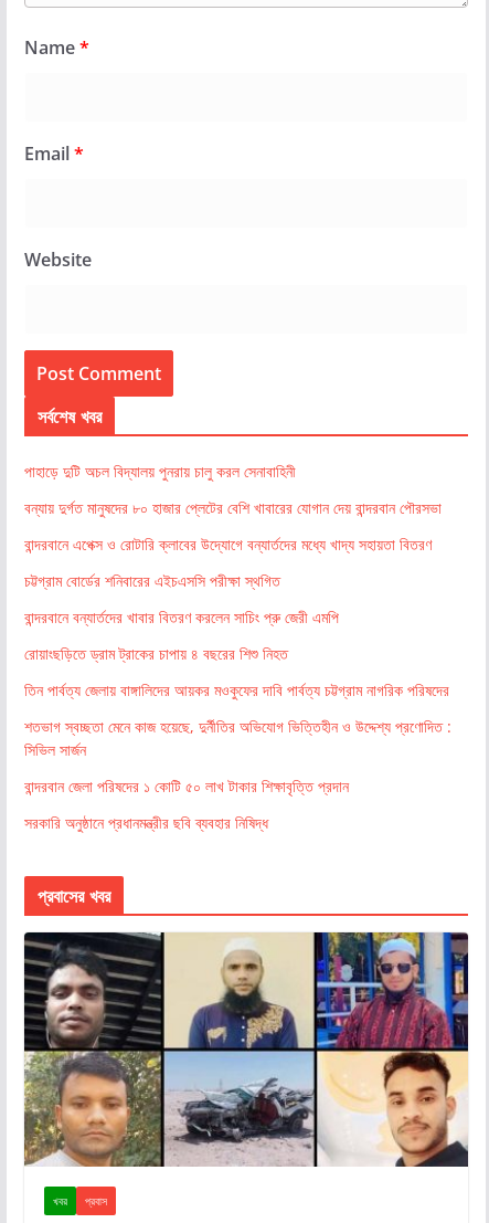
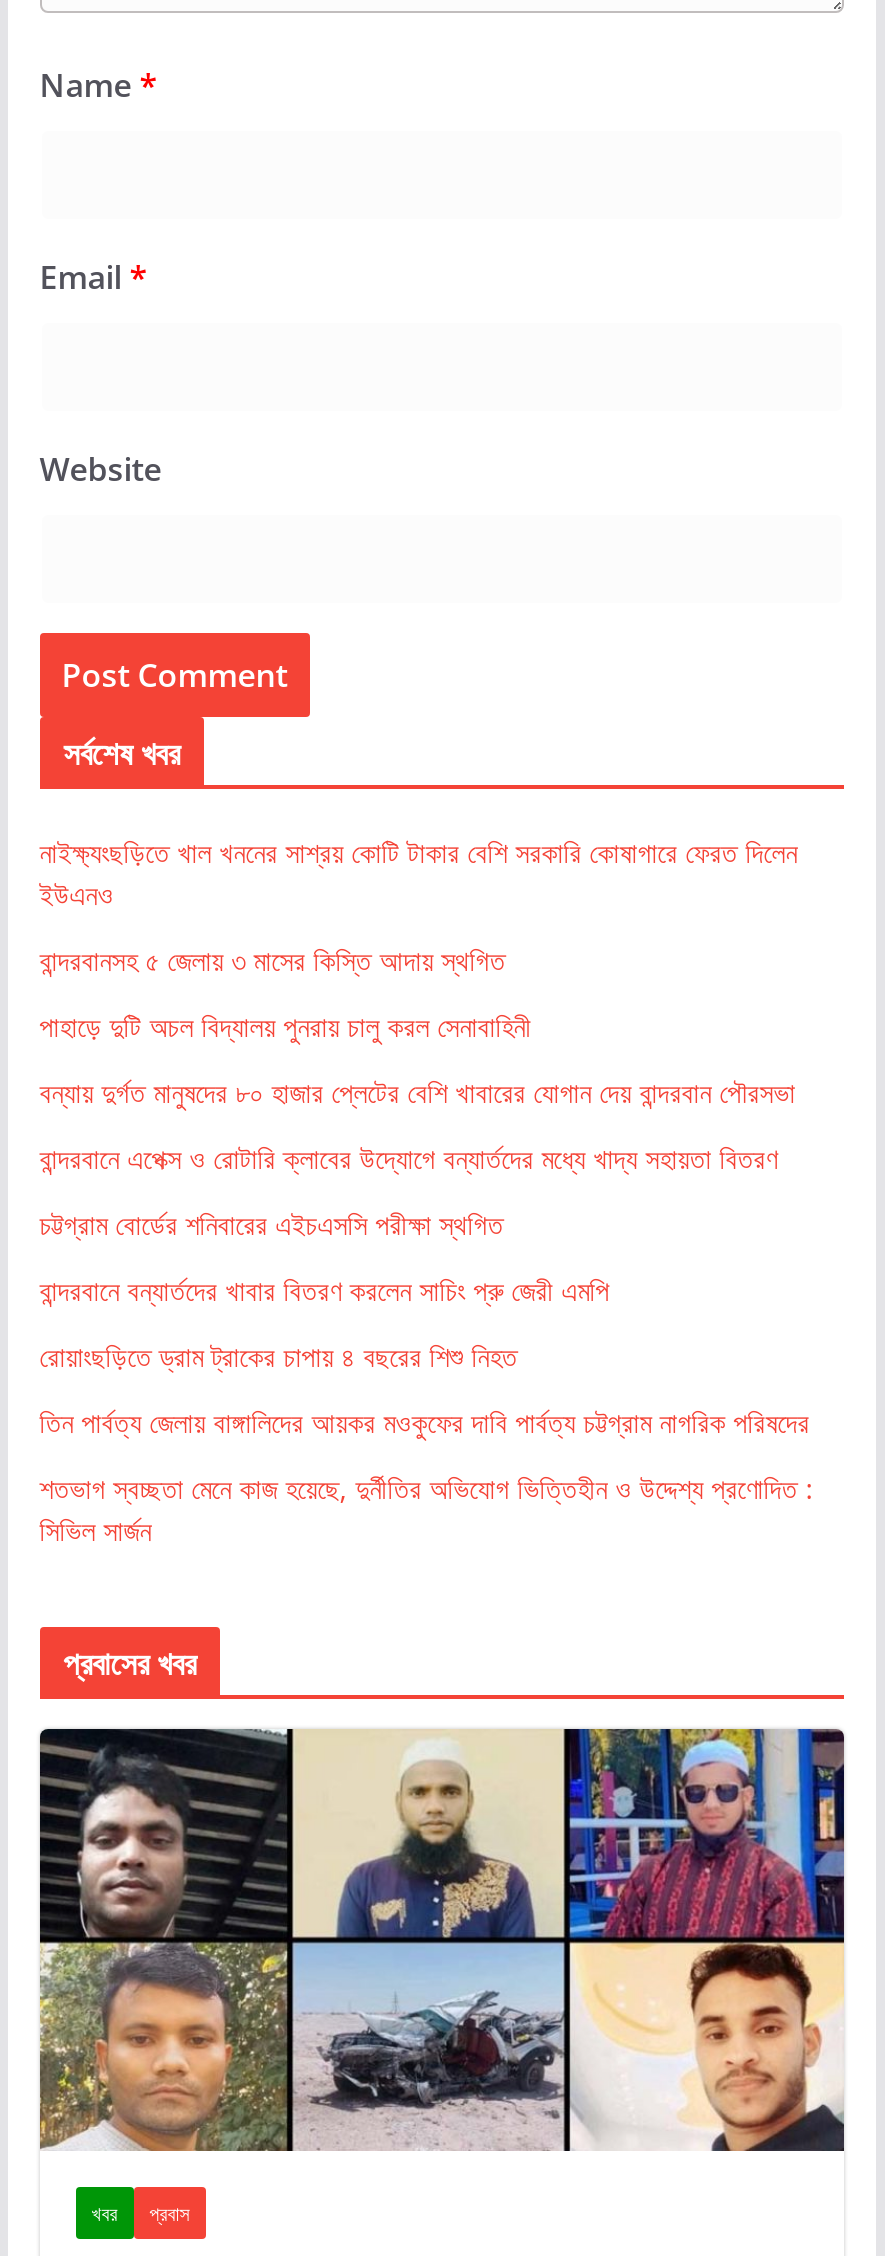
none -> [39,833,797,979] নাইক্ষ্যংছড়িতে খাল খননের সাশ্রয় কোটি টাকার বেশি সরকারি কোষাগারে ফেরত দিলেন | ইউএনও | বান্দরবানসহ ৫ জেলায় ৩ মাসের কিস্তি আদায় স্থগিত
moved [24,461,451,761] -> [39,1007,813,1549]: পাহাড়ে দুটি অচল বিদ্যালয় পুনরায় চালু করল সেনাবাহিনী | বন্যায় দুর্গত মানুষদের ৮০ হাজার প্লেটের বেশি খাবারের যোগান দেয় বান্দরবান পৌরসভা | বান্দরবানে এপেক্স ও রোটারি ক্লাবের উদ্যোগে বন্যার্তদের মধ্যে খাদ্য সহায়তা বিতরণ | ... | শতভাগ স্বচ্ছতা মেনে কাজ হয়েছে, দুর্নীতির অভিযোগ ভিত্তিহীন ও উদ্দেশ্য প্রণোদিত : | সিভিল সার্জন
[24,776,348,834] বান্দরবান জেলা পরিষদের ১ কোটি ৫০ লাখ টাকার শিক্ষাবৃত্তি প্রদান | সরকারি অনুষ্ঠানে প্রধানমন্ত্রীর ছবি ব্যবহার নিষিদ্ধ -> none

